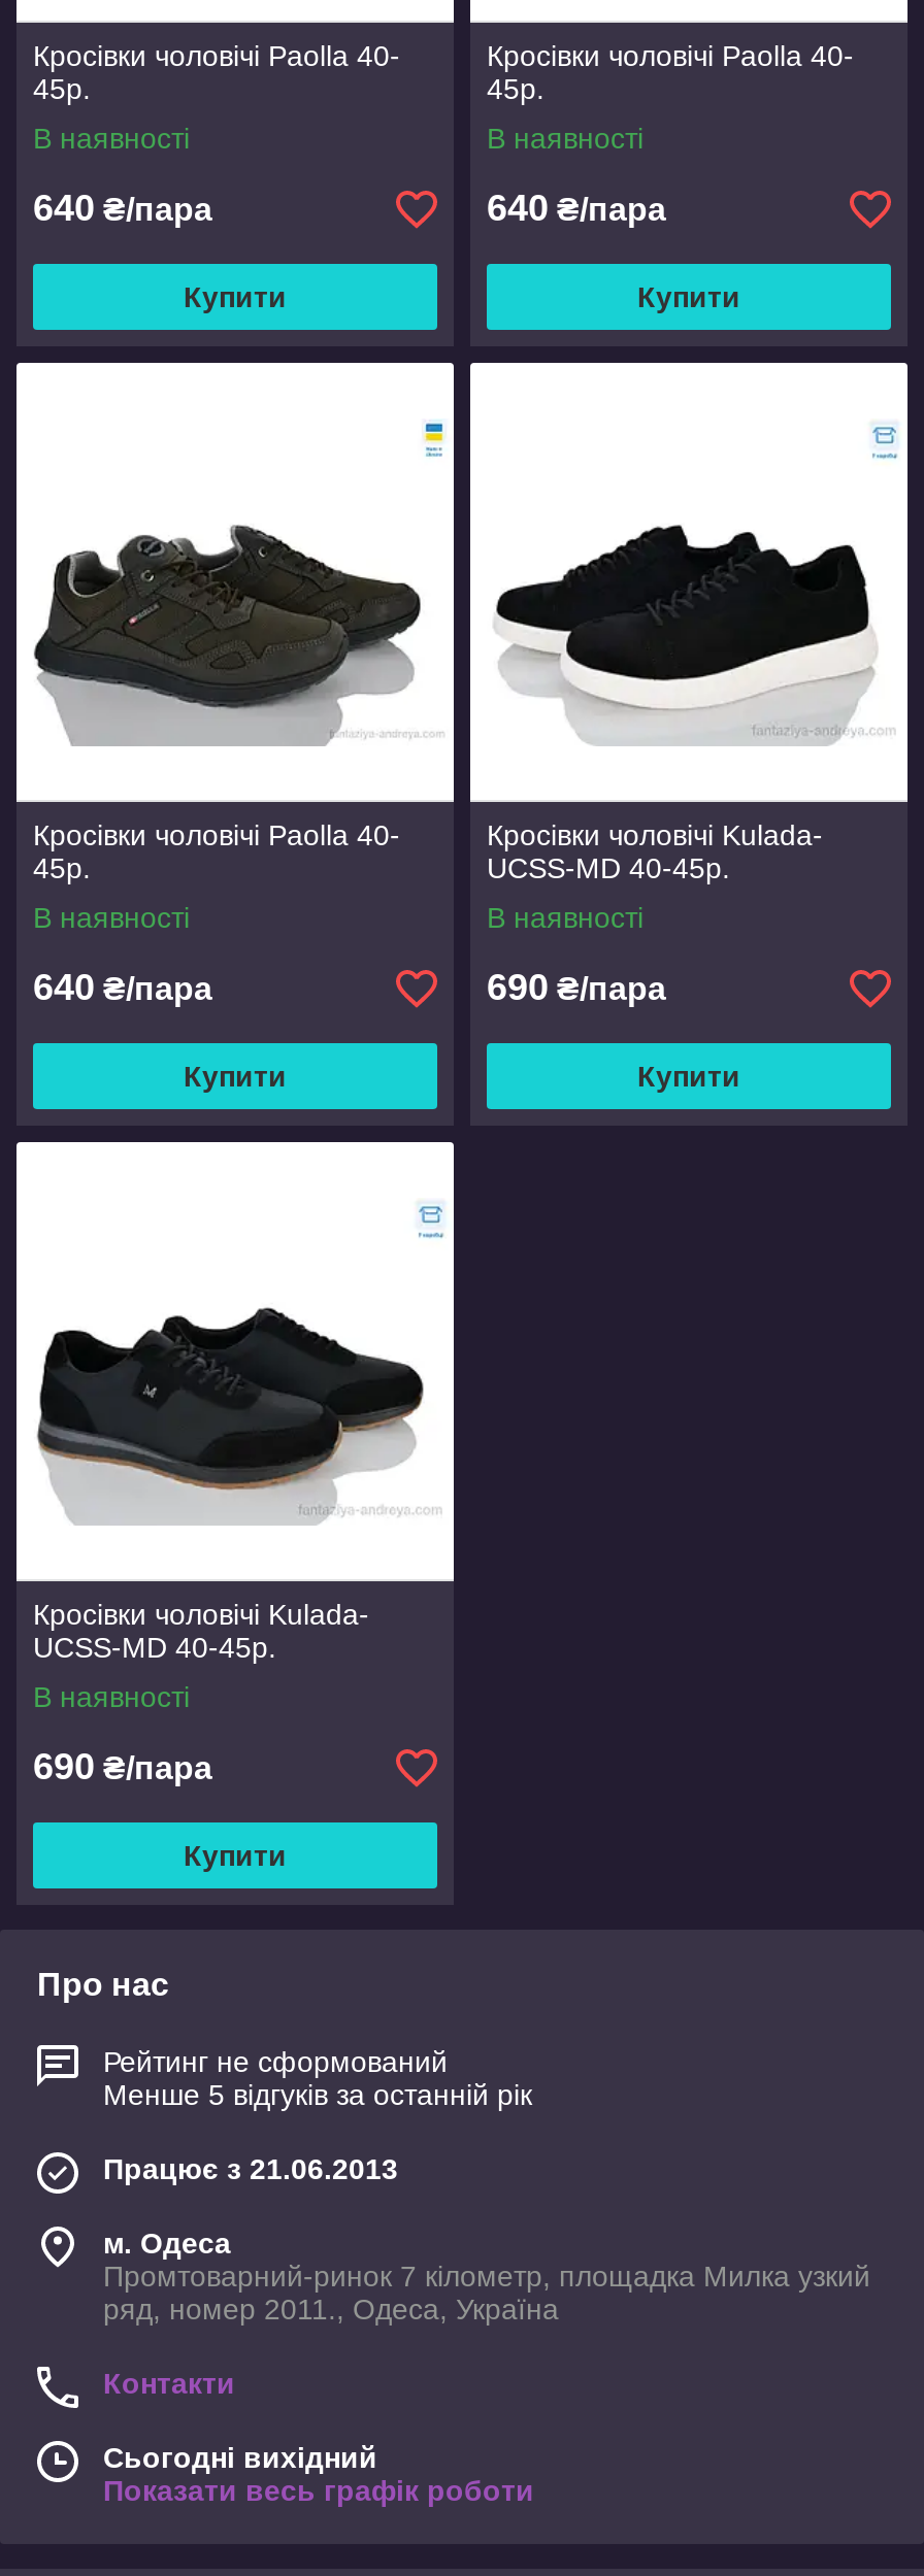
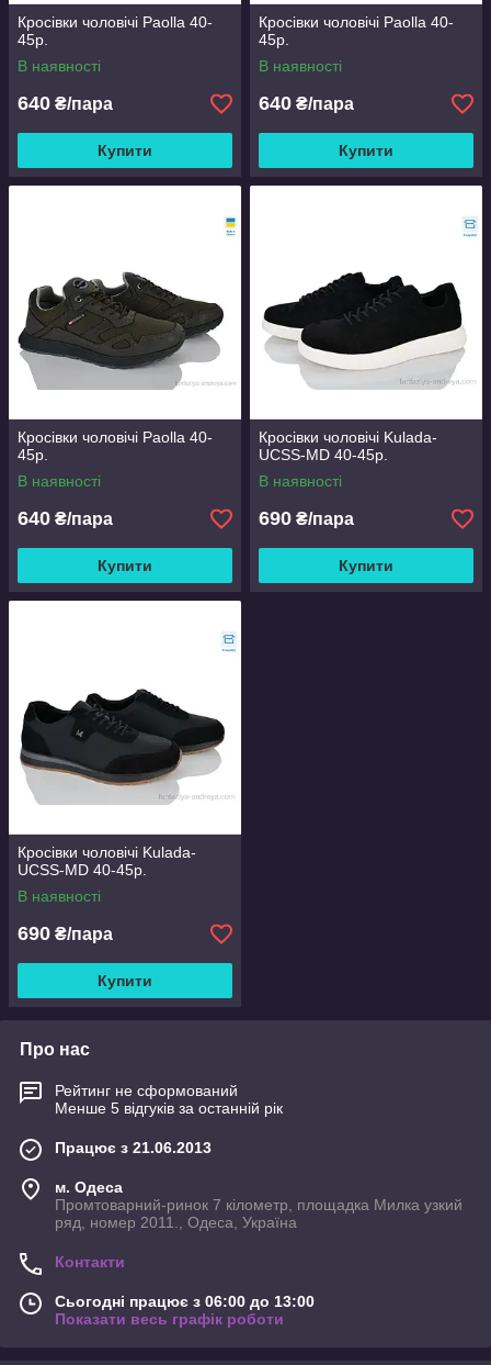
[103,2442,377,2475] Сьогодні вихідний -> [55,1293,315,1311] Сьогодні працює з 06:00 до 13:00

